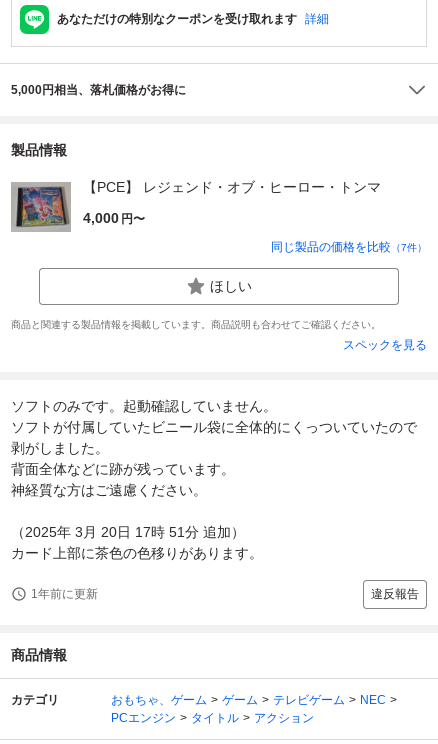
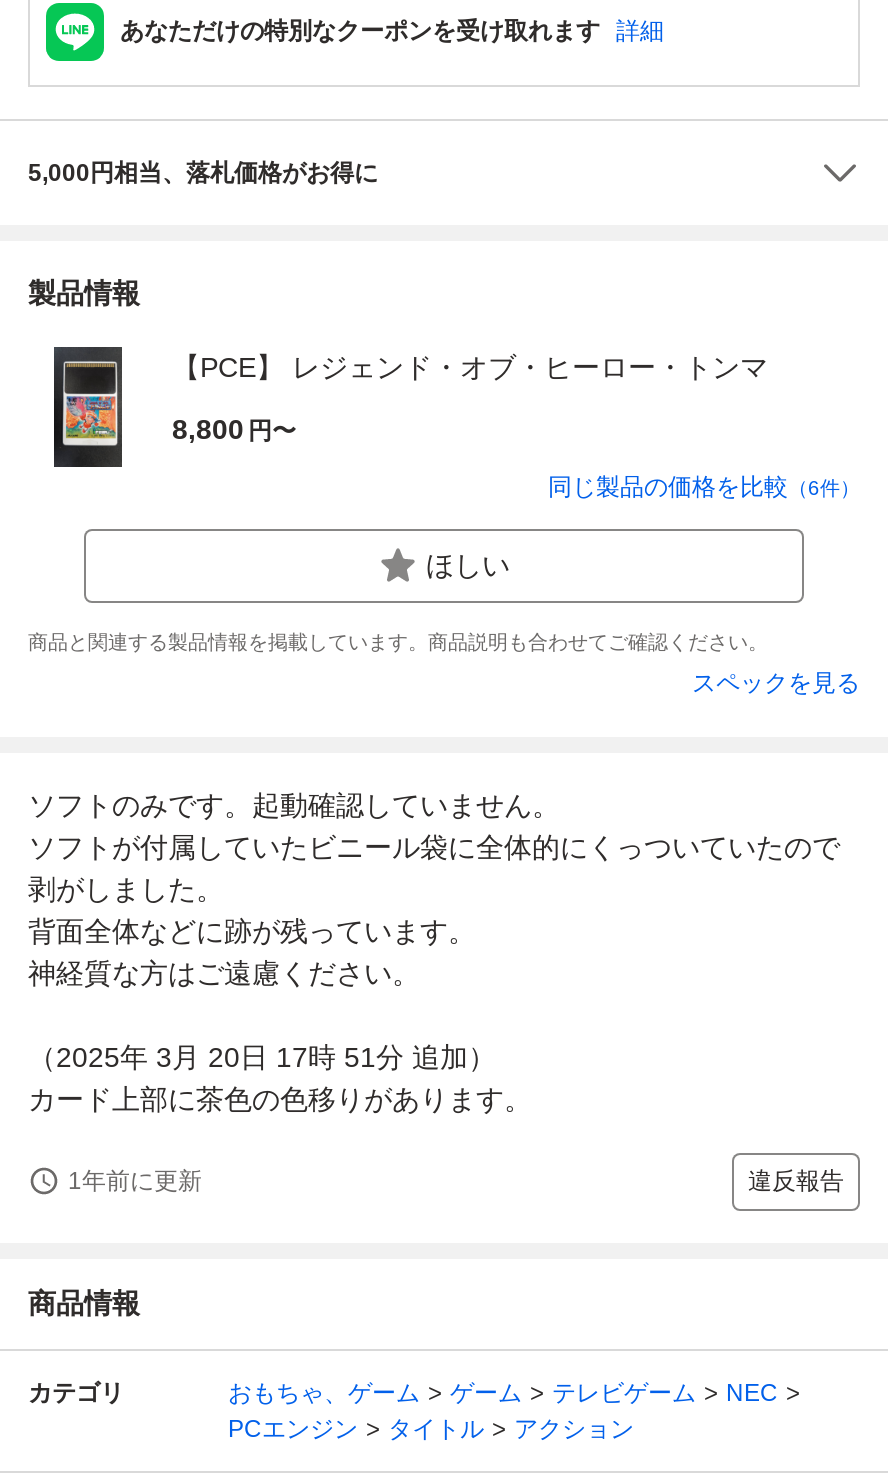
[10,177,145,237] [image] | 4,000 円〜 -> [28,345,296,469] [image] | 8,800 円〜
[271,240,427,254] 同じ製品の価格を比較（7件） -> [548,473,860,501] 同じ製品の価格を比較（6件）

